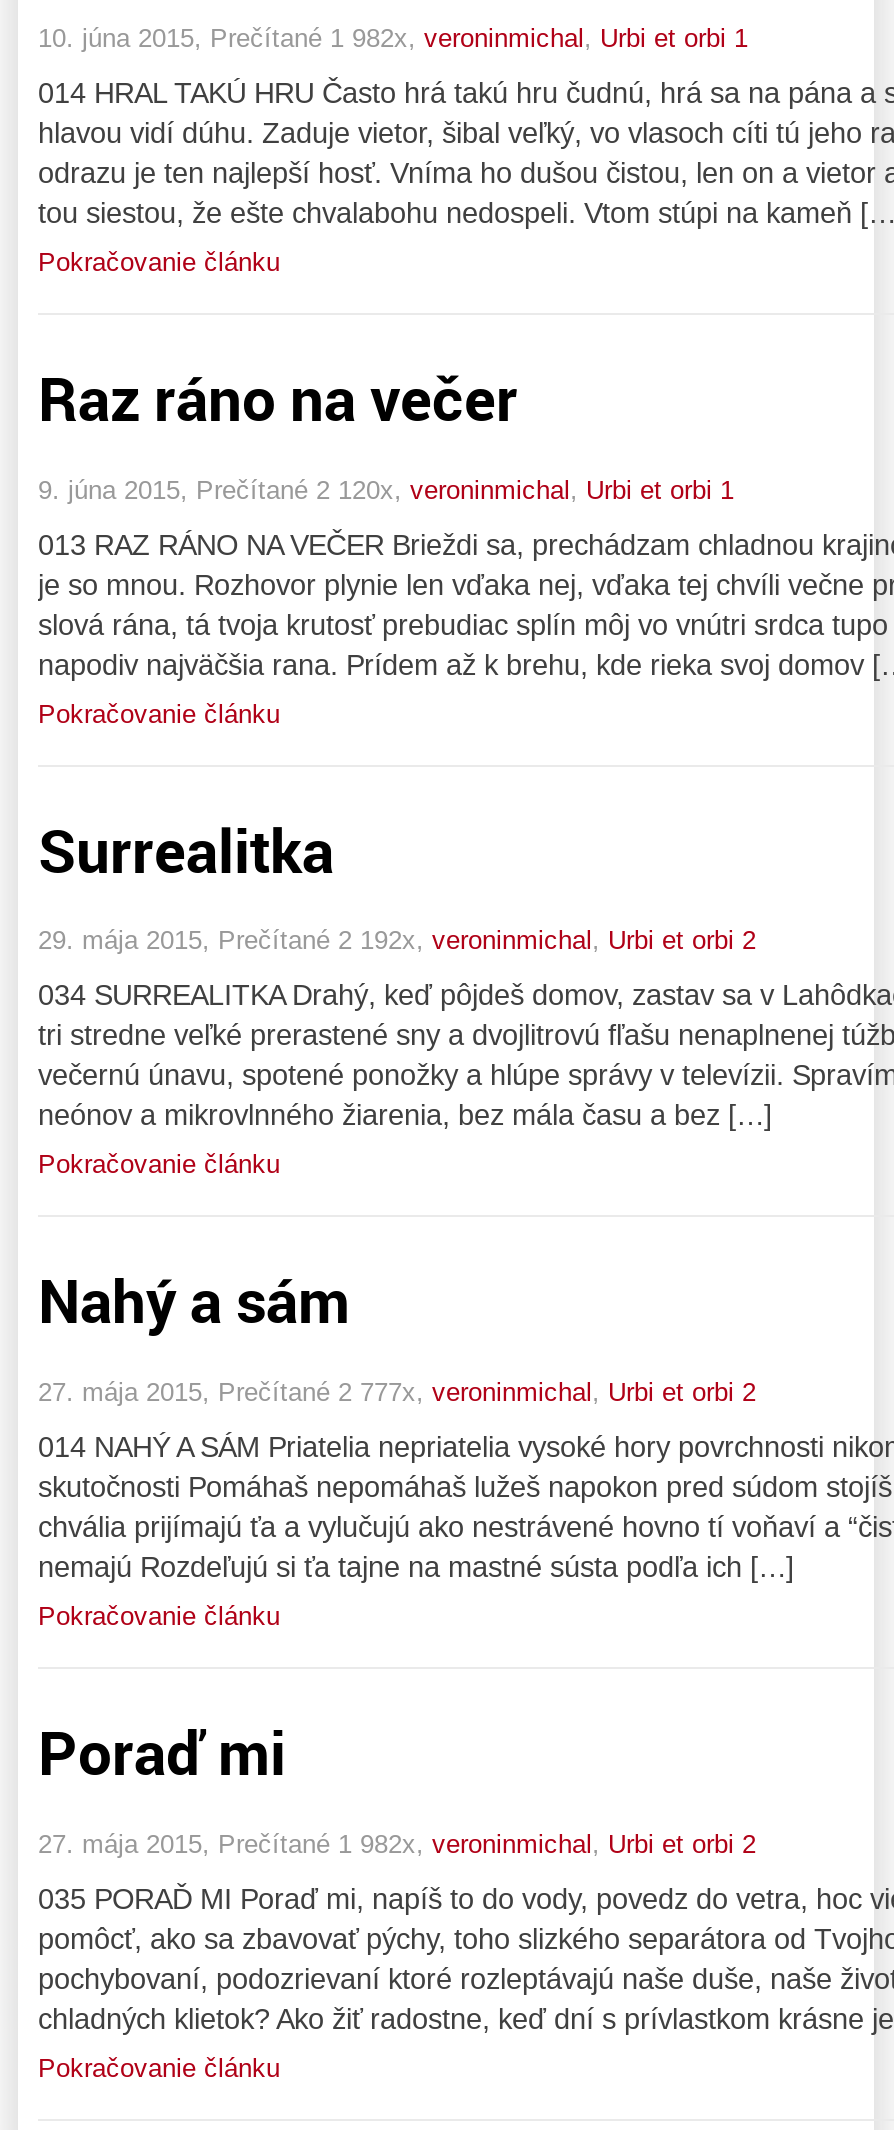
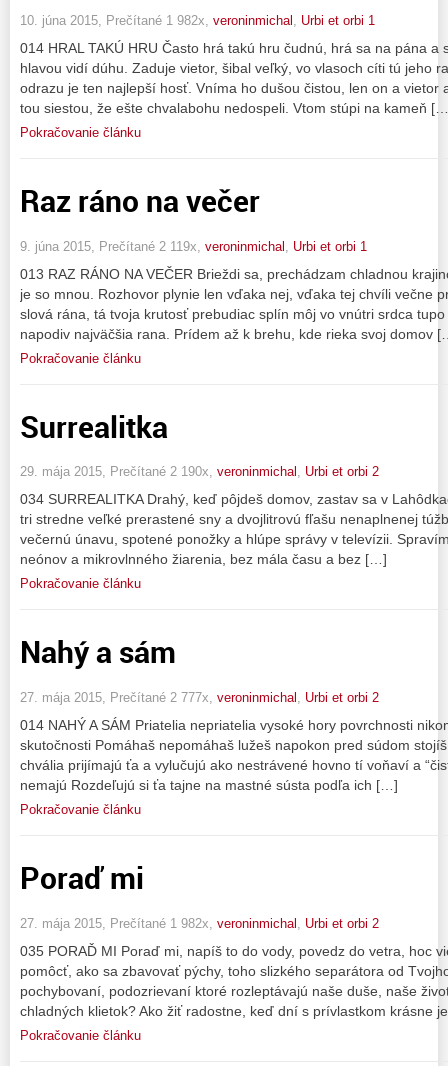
[38,474,734,504] 9. júna 2015, Prečítané 2 120x, veroninmichal, Urbi et orbi 1 -> [20,239,367,254] 9. júna 2015, Prečítané 2 119x, veroninmichal, Urbi et orbi 1
[38,926,756,956] 29. mája 2015, Prečítané 2 192x, veroninmichal, Urbi et orbi 2 -> [20,464,379,479] 29. mája 2015, Prečítané 2 190x, veroninmichal, Urbi et orbi 2

